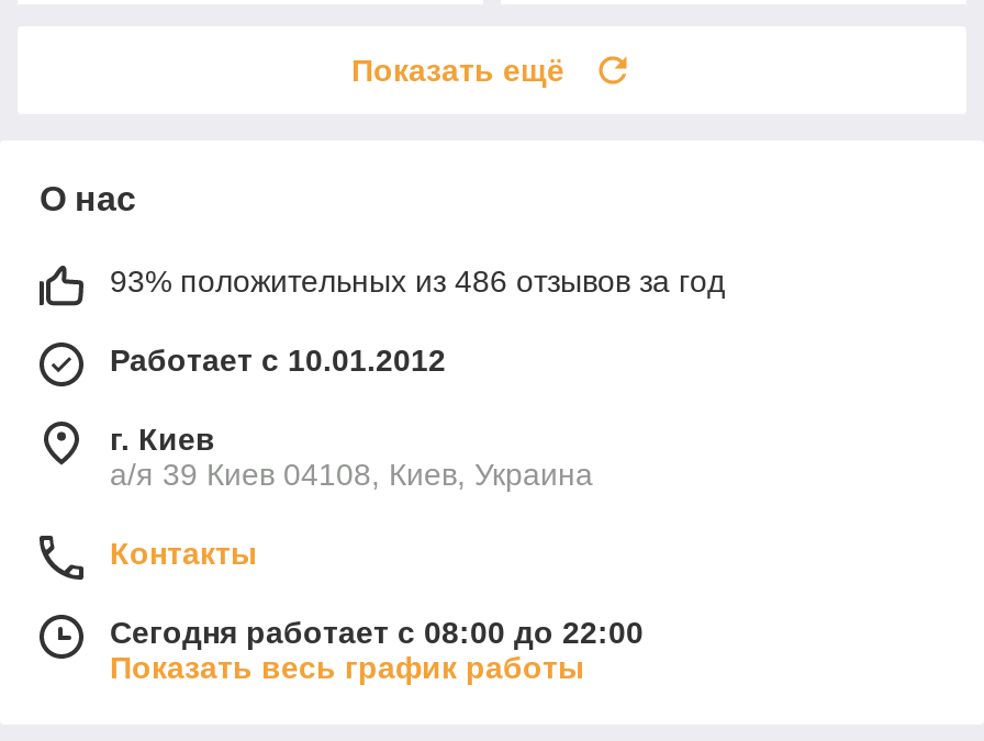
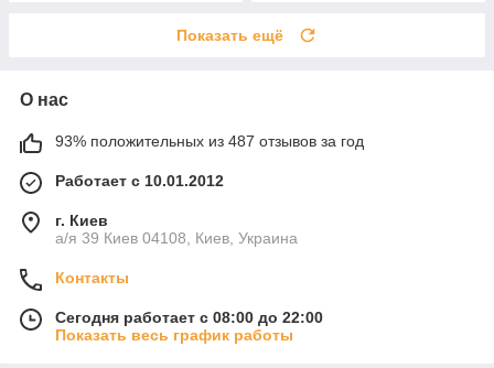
[110,263,725,299] 93% положительных из 486 отзывов за год -> [55,132,364,150] 93% положительных из 487 отзывов за год

